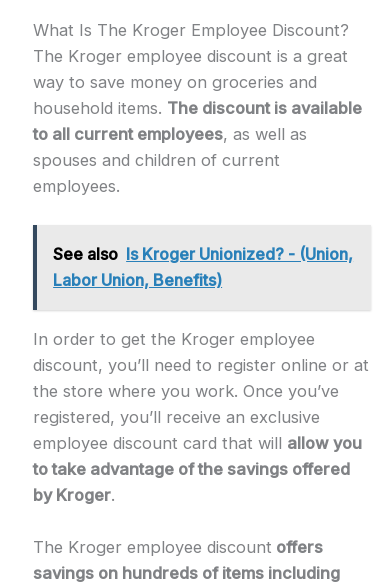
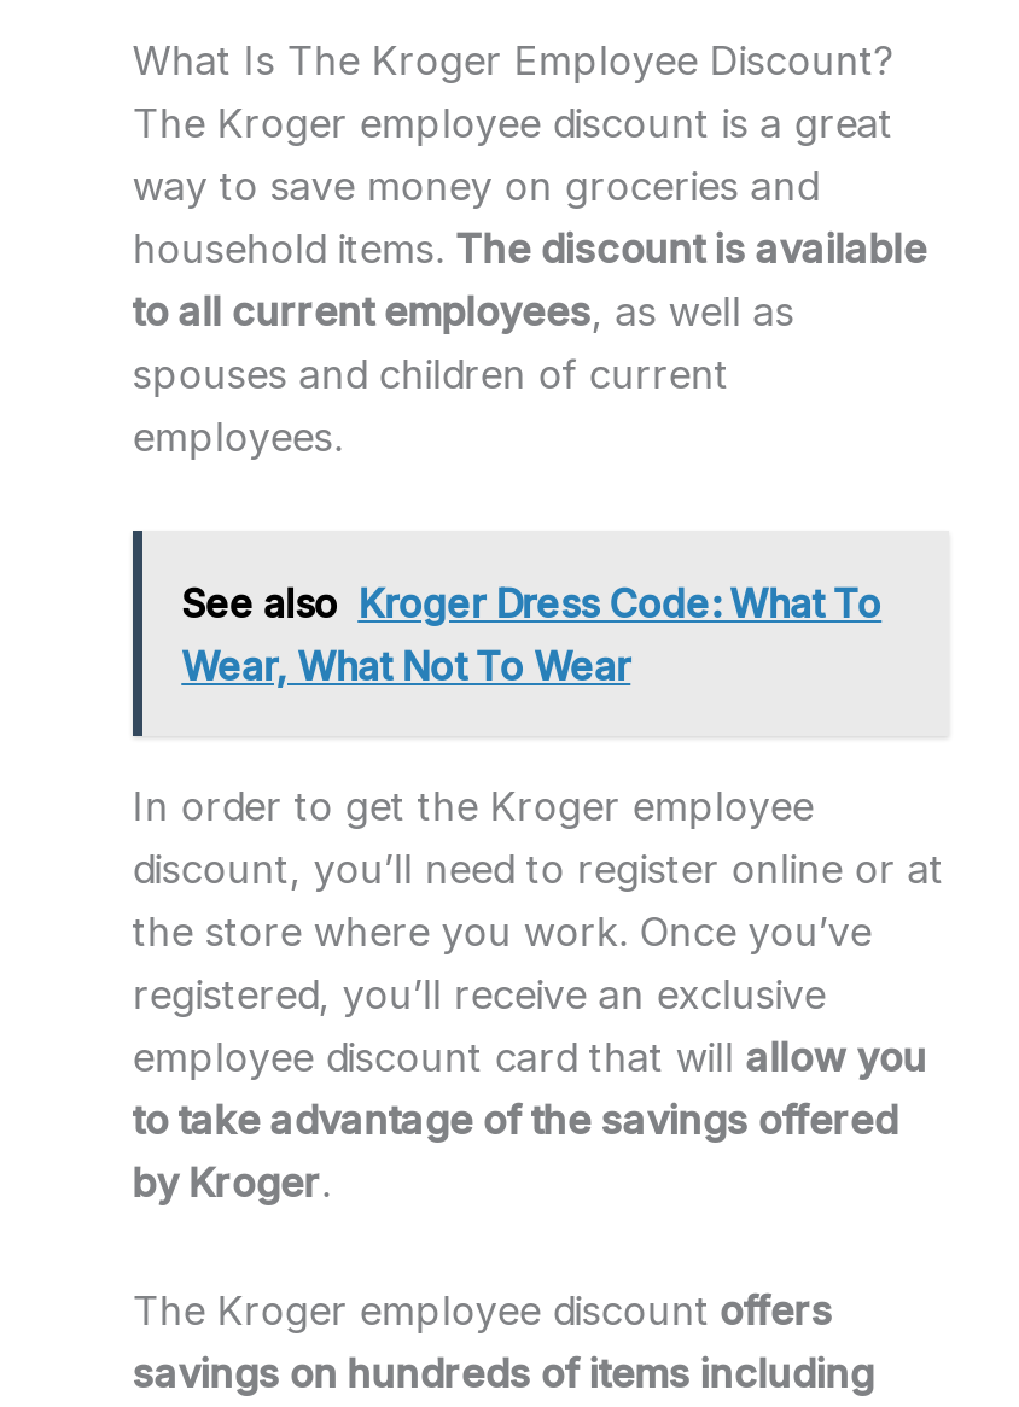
[53,244,353,290] See also Is Kroger Unionized? - (Union, | Labor Union, Benefits) -> [181,578,882,689] See also Kroger Dress Code: What To | Wear, What Not To Wear

